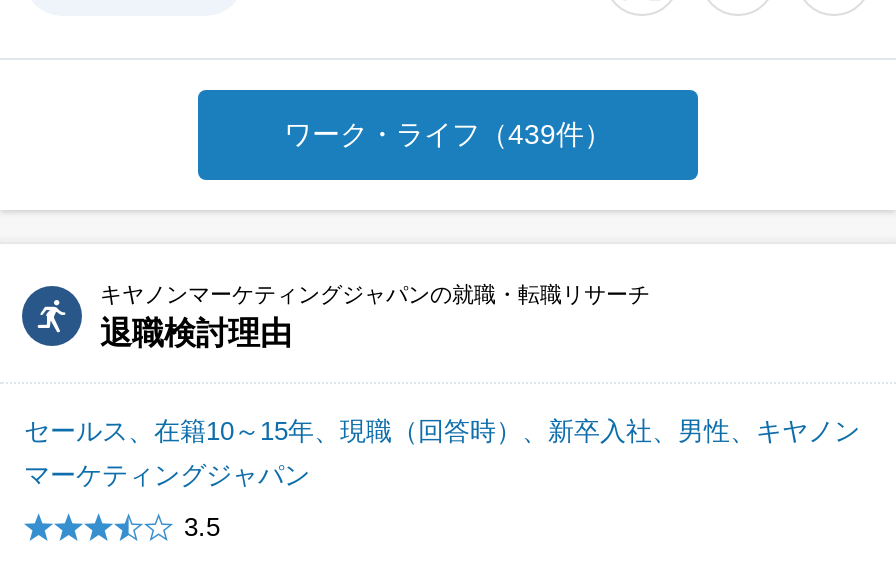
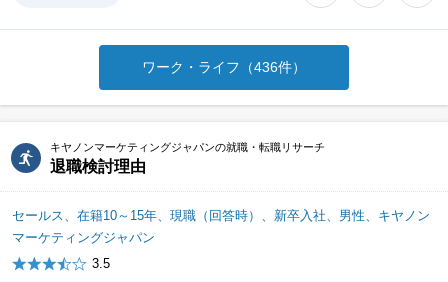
[284,119,612,151] ワーク・ライフ（439件） -> [142,59,306,75] ワーク・ライフ（436件）

